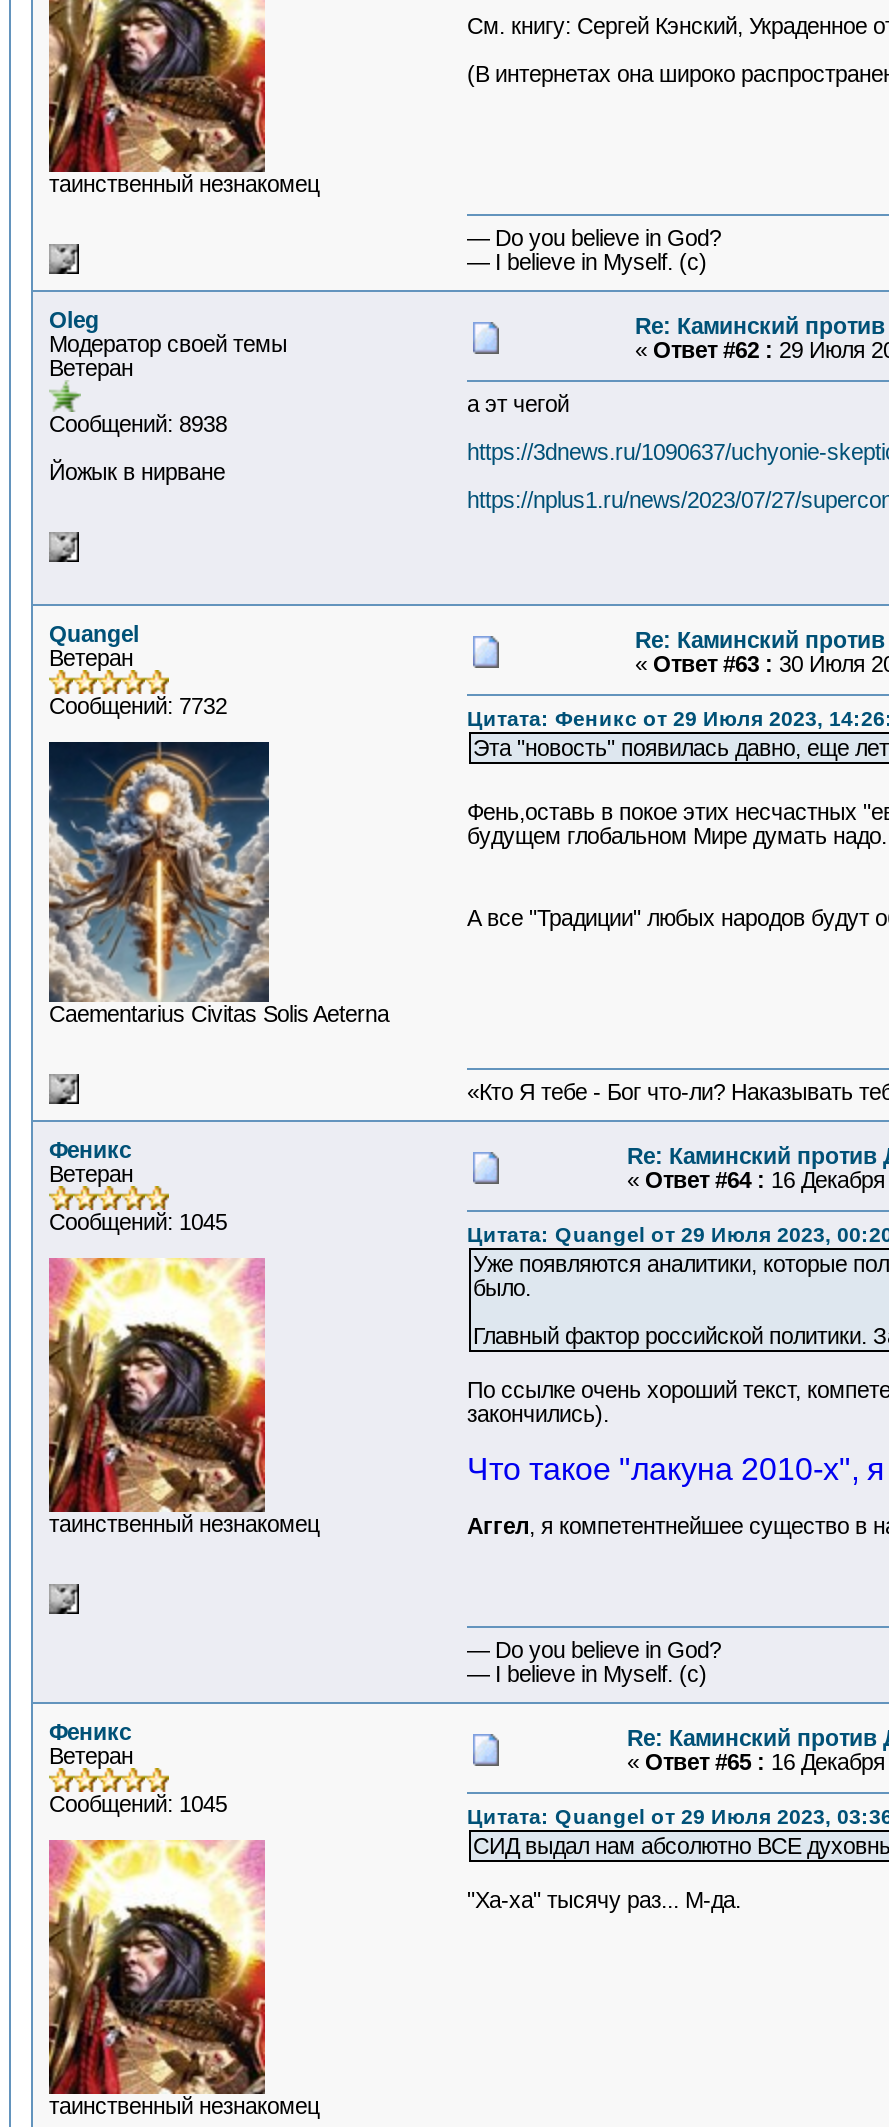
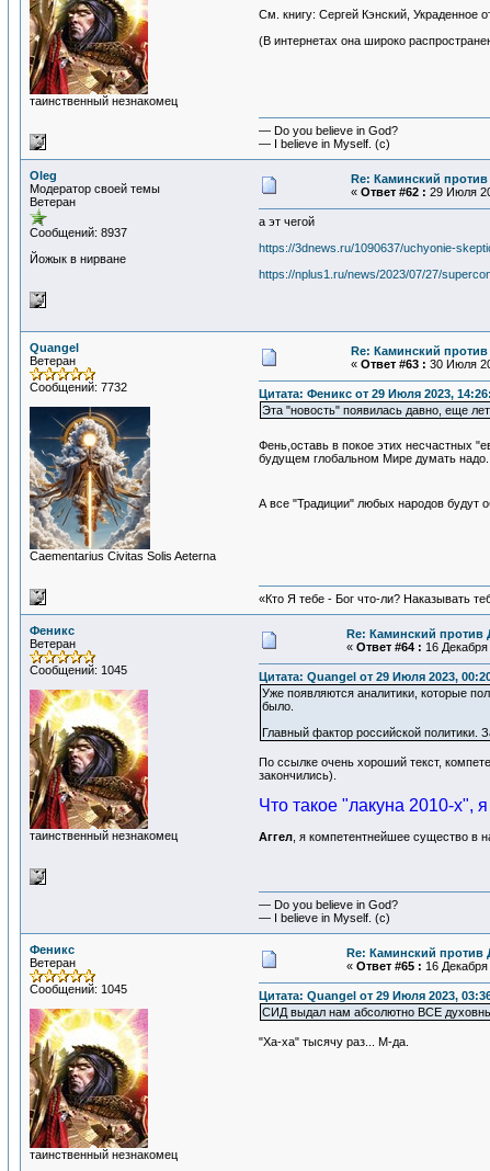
[49,412,227,436] Сообщений: 8938 -> [30,226,127,239] Сообщений: 8937

